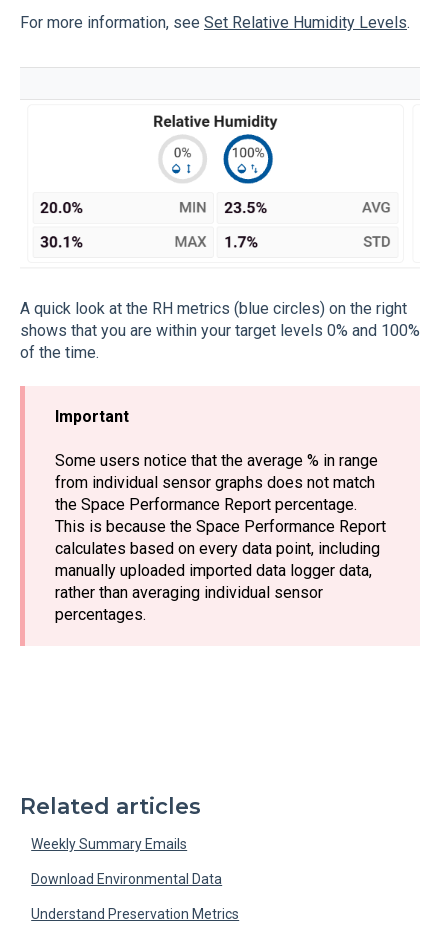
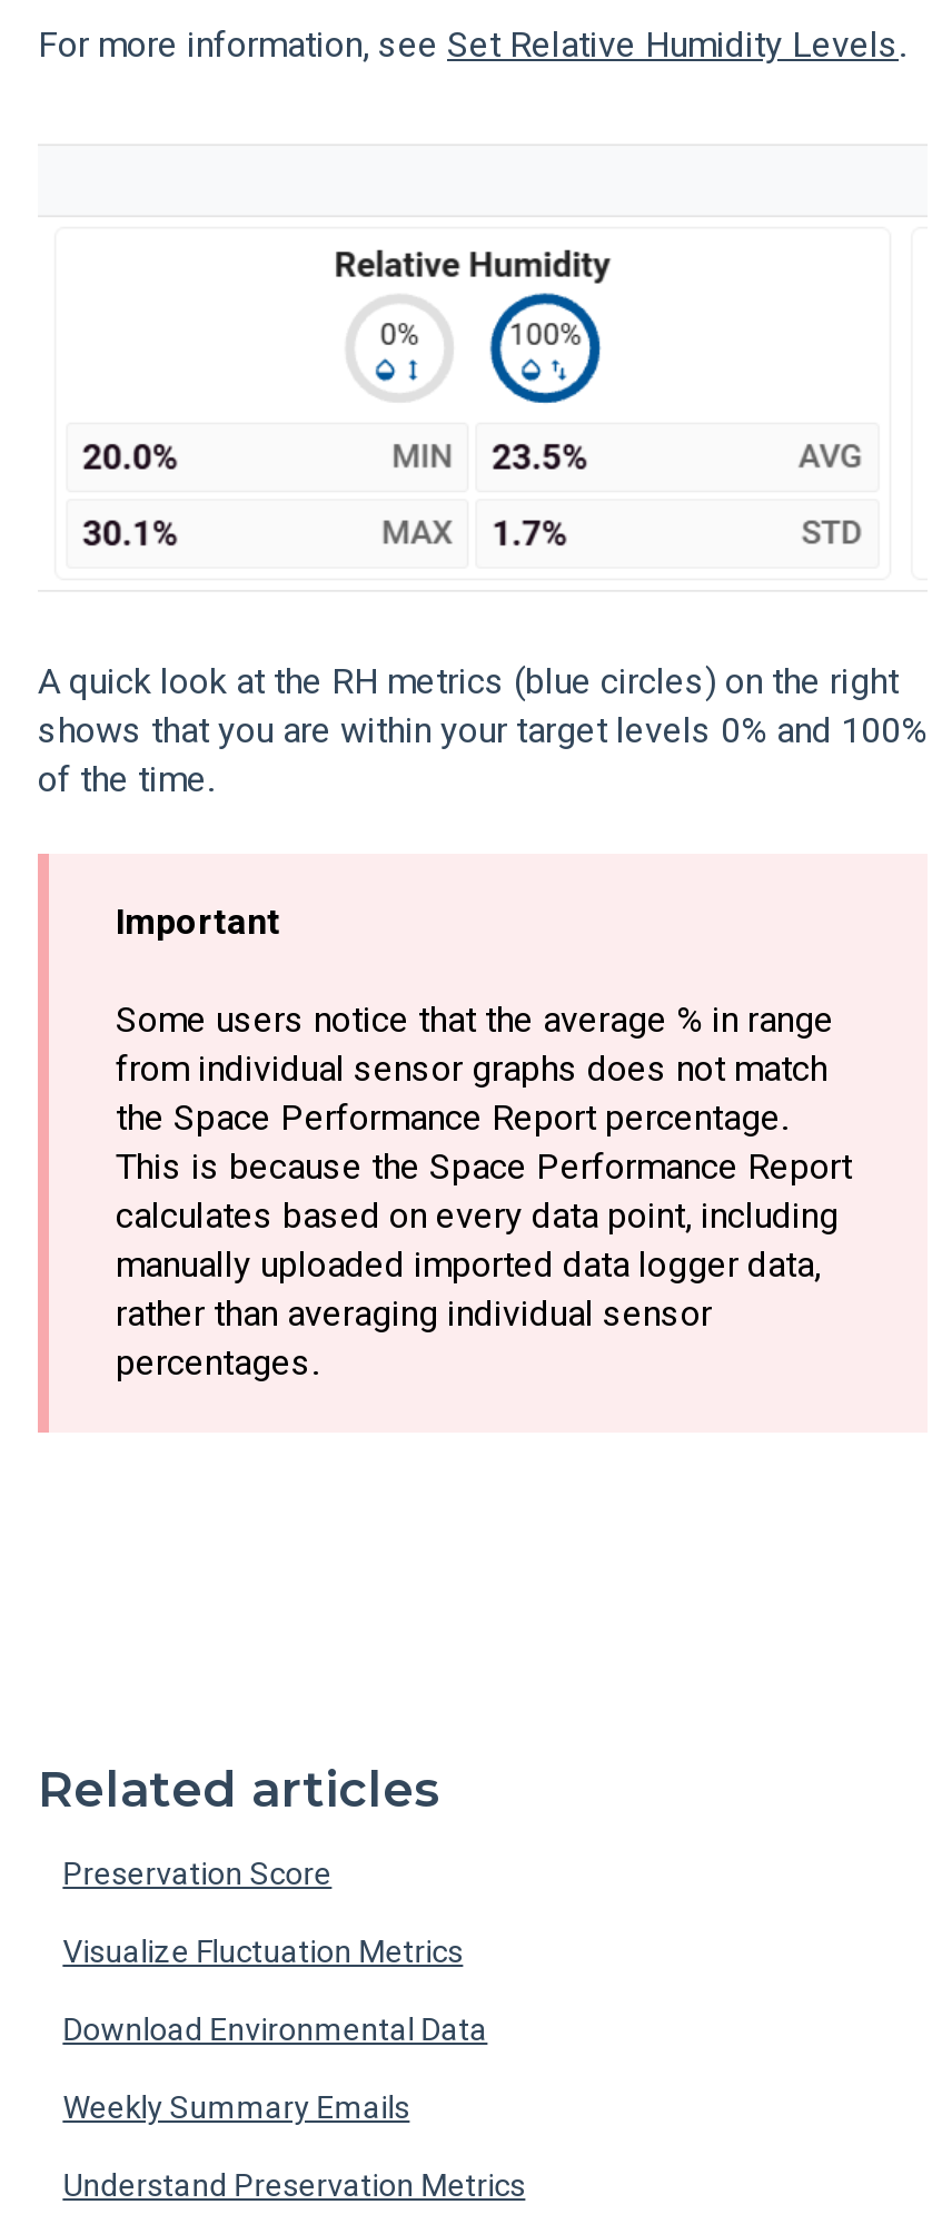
none -> [63,1856,463,1970] Preservation Score | Visualize Fluctuation Metrics
moved [31,836,187,852] -> [63,2090,410,2125]: Weekly Summary Emails
moved [31,871,222,887] -> [63,2012,488,2047]: Download Environmental Data

